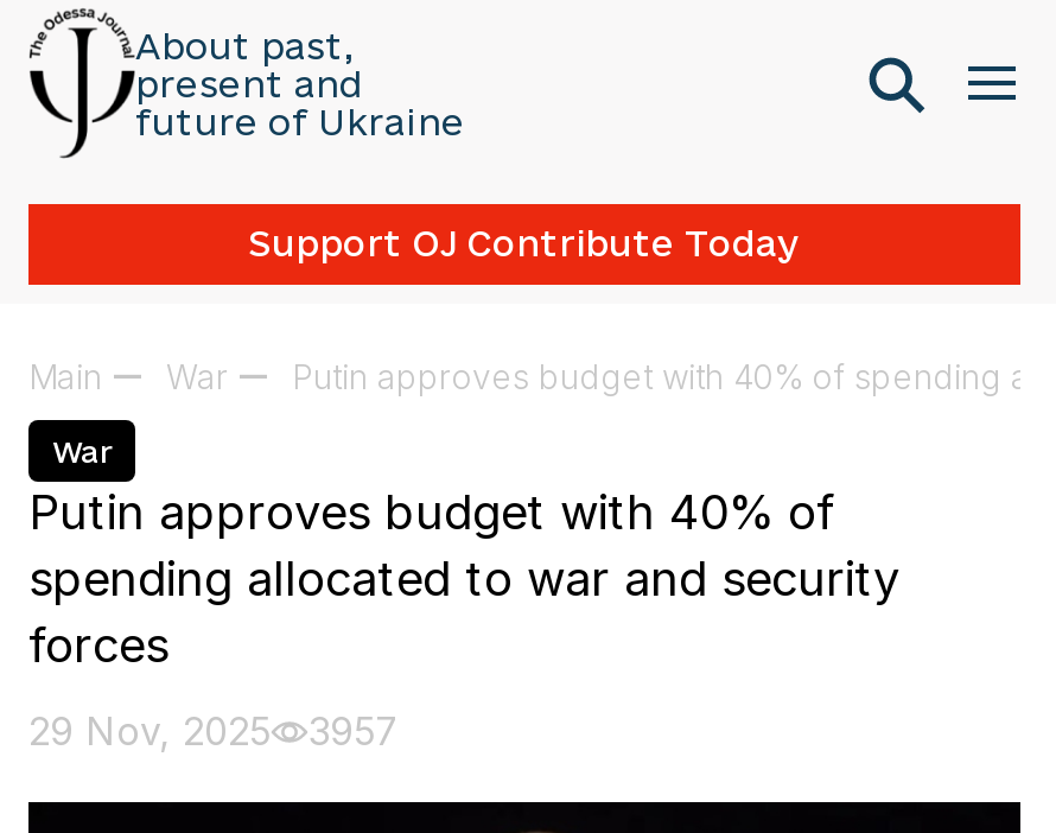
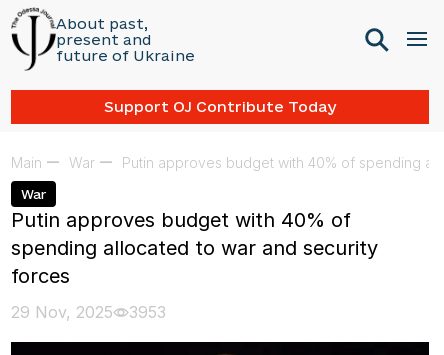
[28,706,399,754] 29 Nov, 2025 3957 -> [11,302,166,322] 29 Nov, 2025 3953

